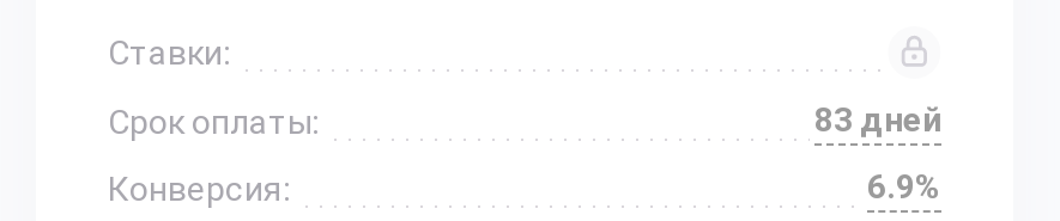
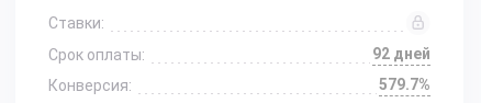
[814,100,941,139] 83 дней -> [372,45,430,62] 92 дней
[867,167,941,205] 6.9% -> [379,76,430,93] 579.7%

